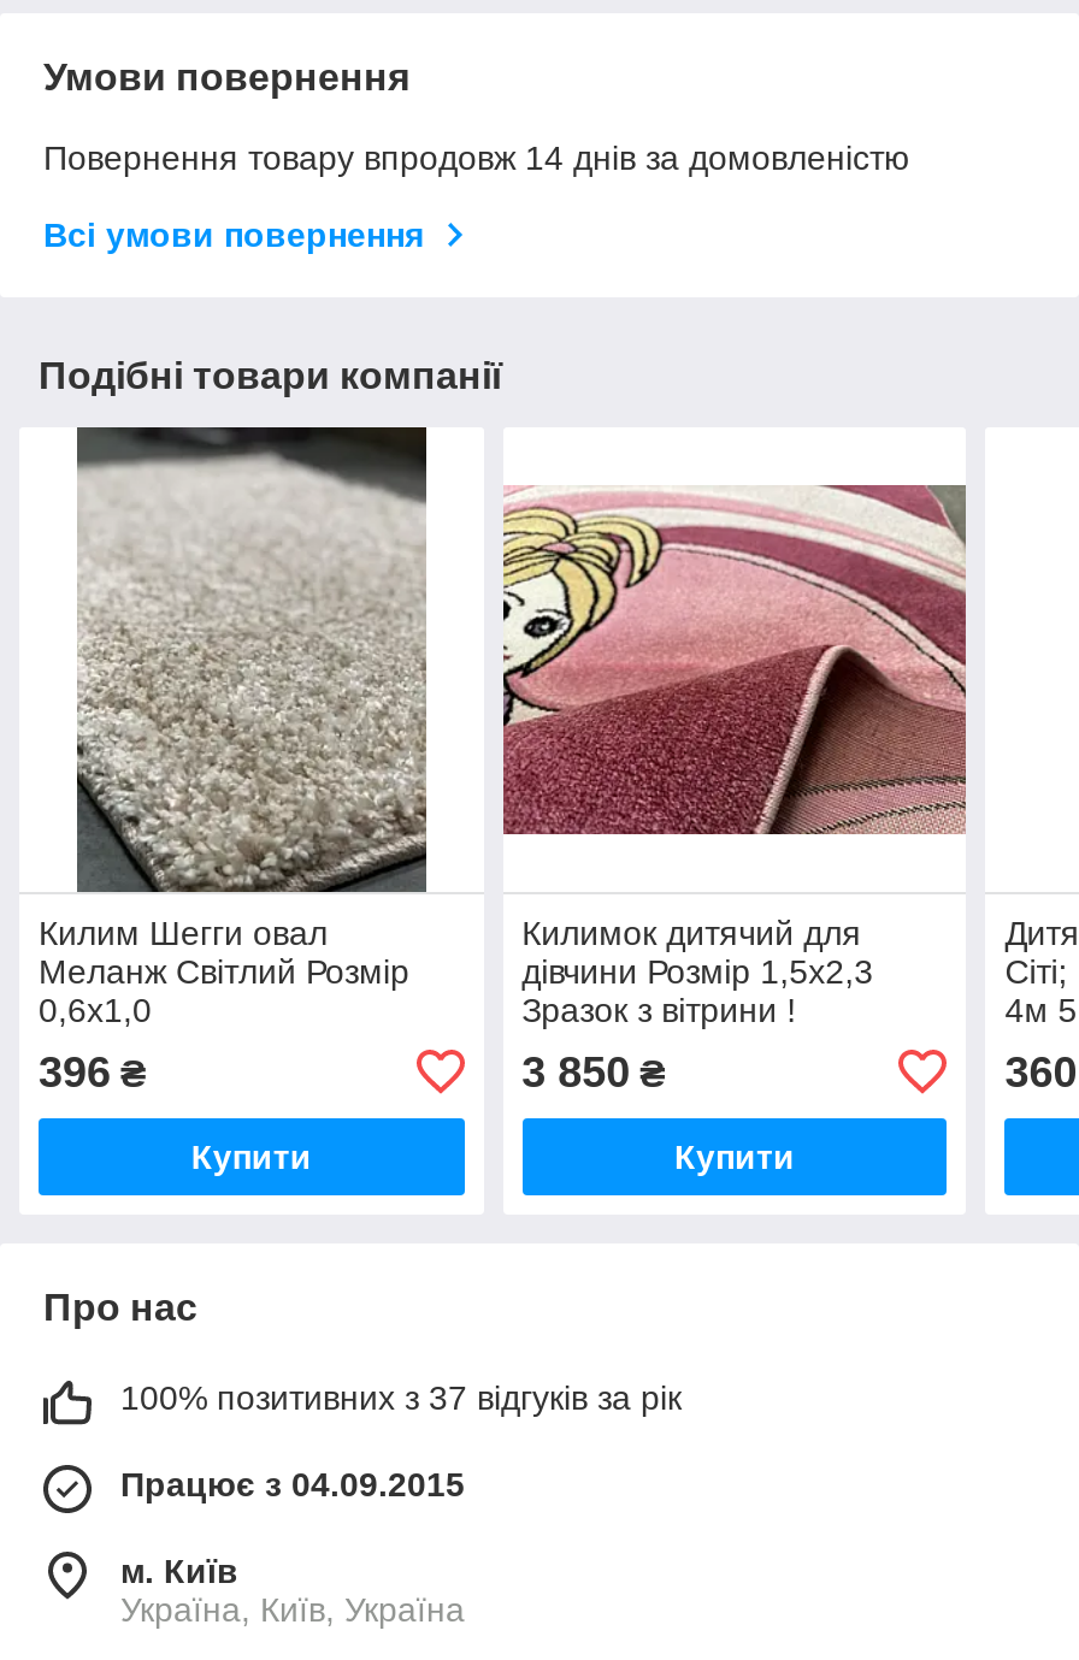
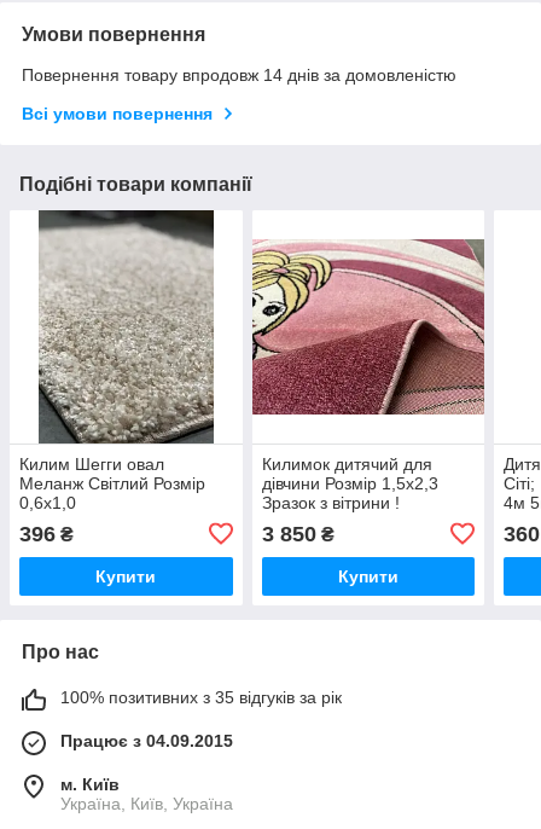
[120,1378,682,1416] 100% позитивних з 37 відгуків за рік -> [60,687,342,707] 100% позитивних з 35 відгуків за рік

